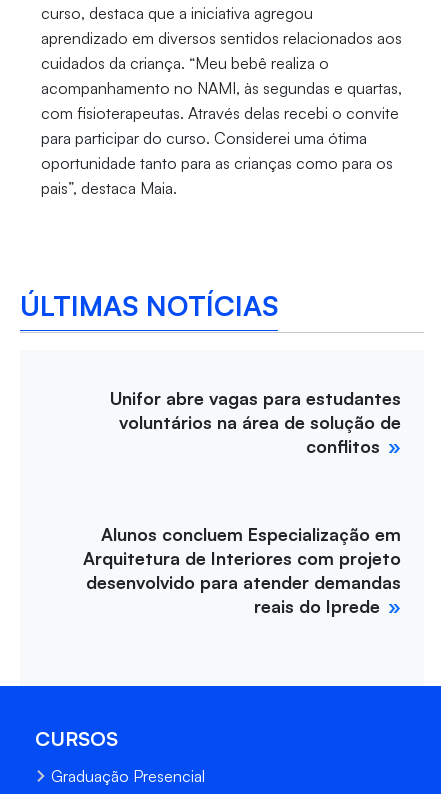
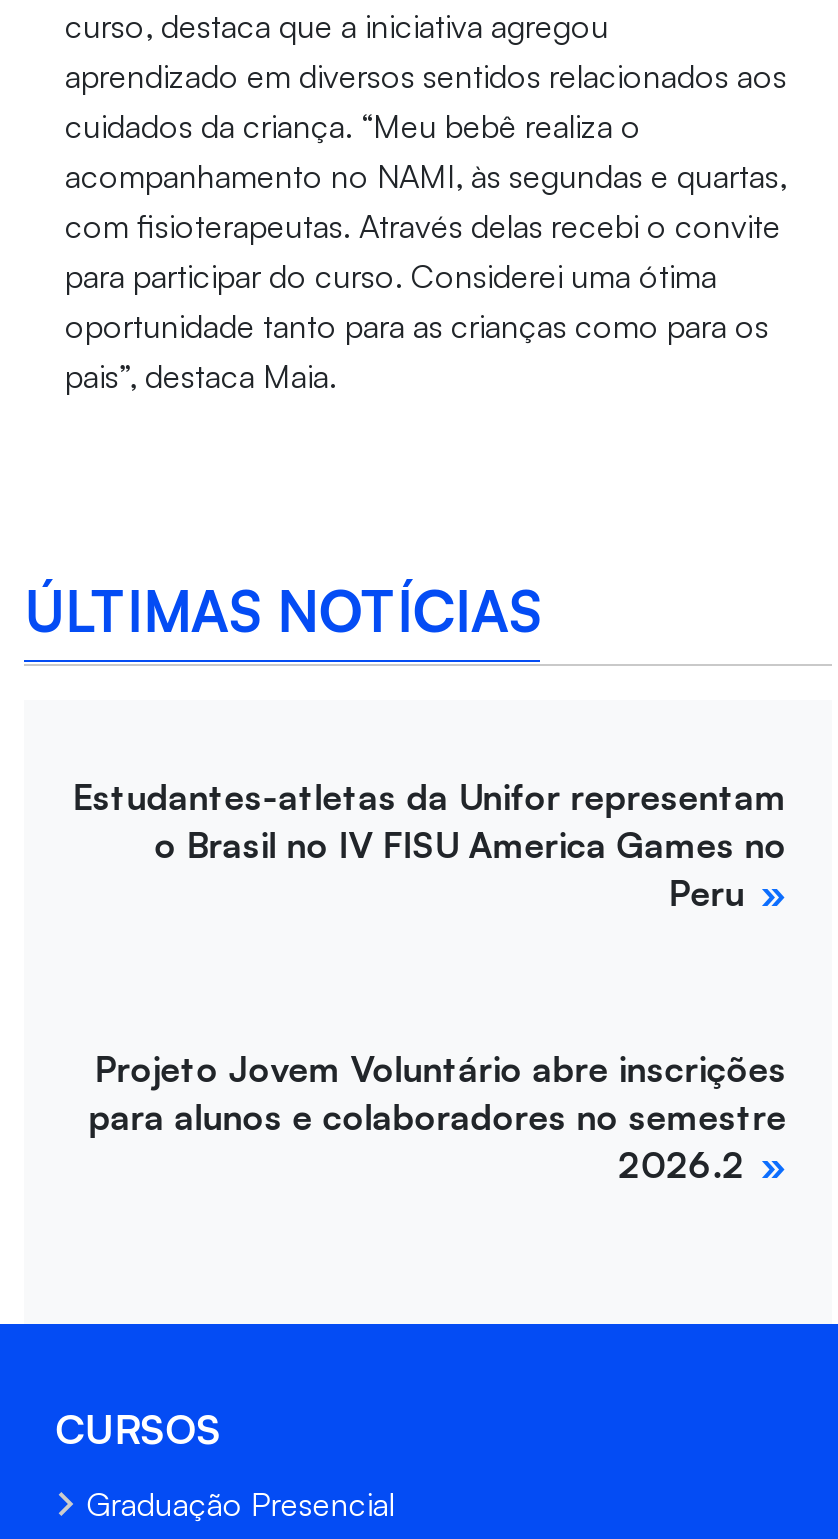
[110,387,401,457] Unifor abre vagas para estudantes | voluntários na área de solução de | conflitos -> [72,774,786,914] Estudantes-atletas da Unifor representam | o Brasil no IV FISU America Games no | Peru
[83,523,401,617] Alunos concluem Especialização em | Arquitetura de Interiores com projeto | desenvolvido para atender demandas | reais do Iprede -> [88,1046,786,1186] Projeto Jovem Voluntário abre inscrições | para alunos e colaboradores no semestre | 2026.2

